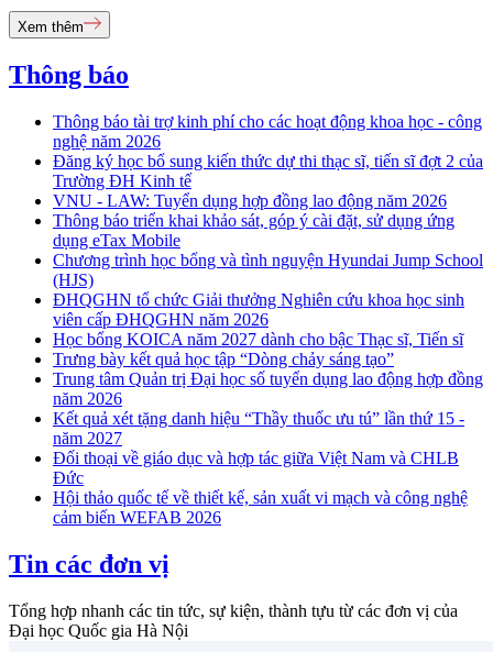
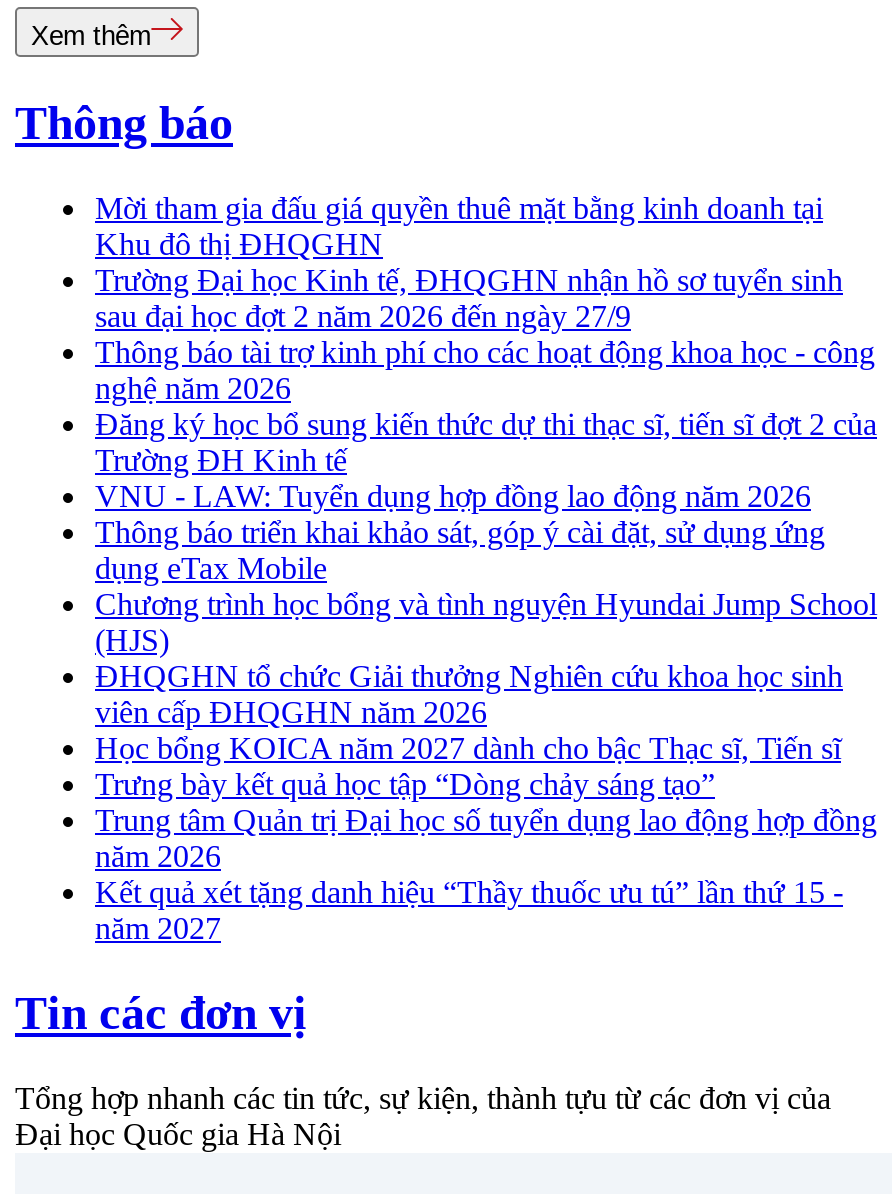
none -> [95,191,843,333] Mời tham gia đấu giá quyền thuê mặt bằng kinh doanh tại | Khu đô thị ĐHQGHN | Trường Đại học Kinh tế, ĐHQGHN nhận hồ sơ tuyển sinh | sau đại học đợt 2 năm 2026 đến ngày 27/9
moved [53,112,483,448] -> [95,335,877,945]: Thông báo tài trợ kinh phí cho các hoạt động khoa học - công | nghệ năm 2026 | Đăng ký học bổ sung kiến thức dự thi thạc sĩ, tiến sĩ đợt 2 của | ... | Kết quả xét tặng danh hiệu “Thầy thuốc ưu tú” lần thứ 15 - | năm 2027
[53,449,468,527] Đối thoại về giáo dục và hợp tác giữa Việt Nam và CHLB | Đức | Hội thảo quốc tế về thiết kế, sản xuất vi mạch và công nghệ | cảm biến WEFAB 2026 -> none

